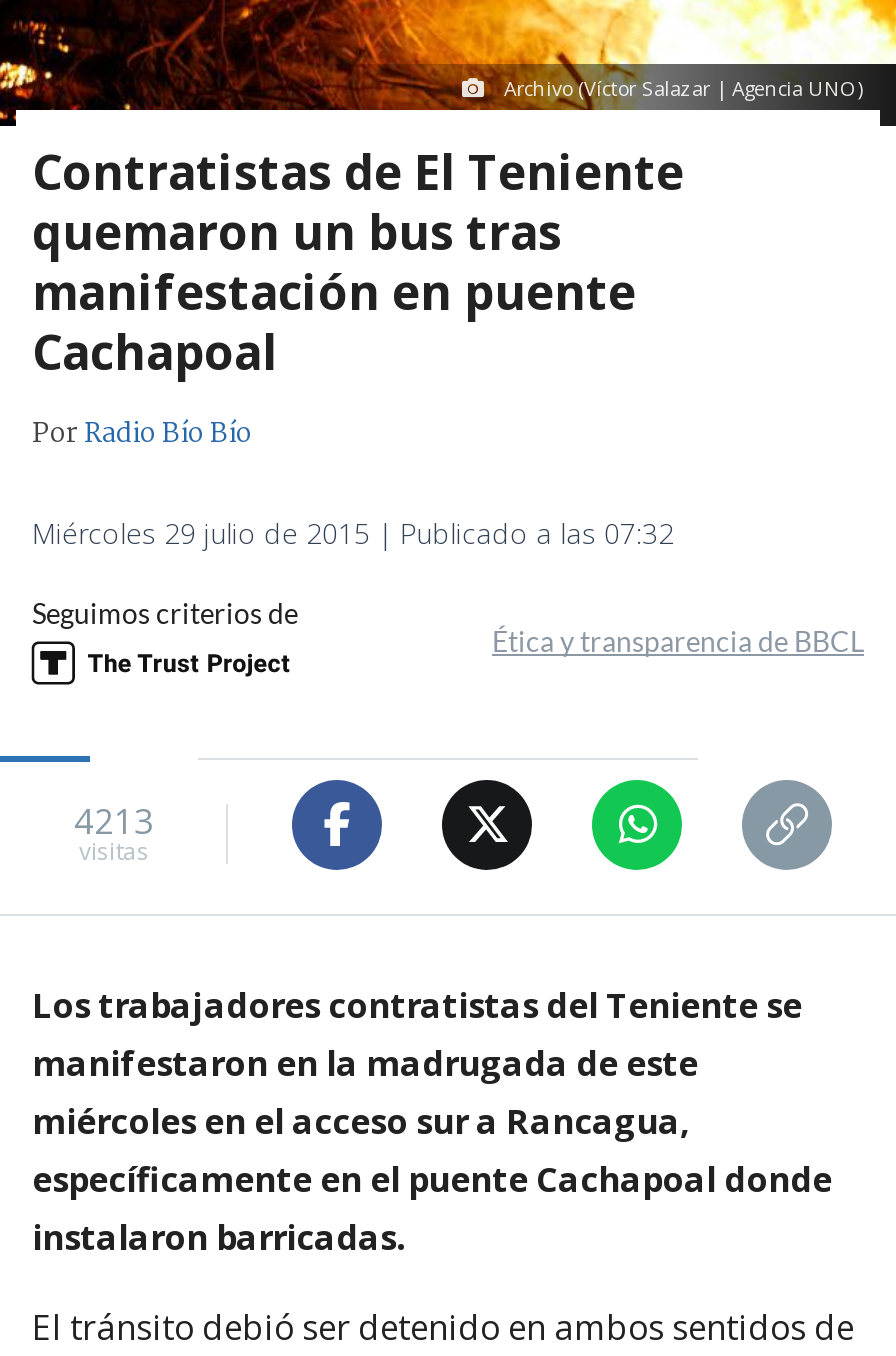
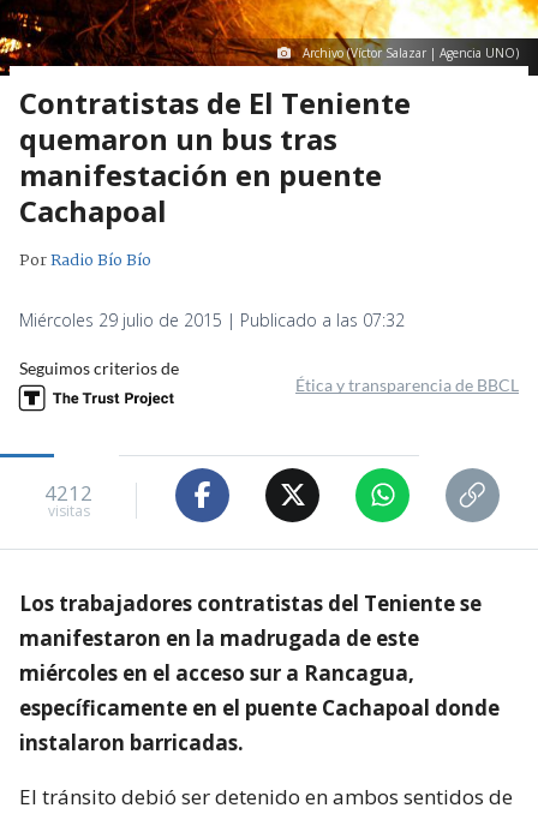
[74,799,154,845] 4213 -> [44,479,92,507] 4212

